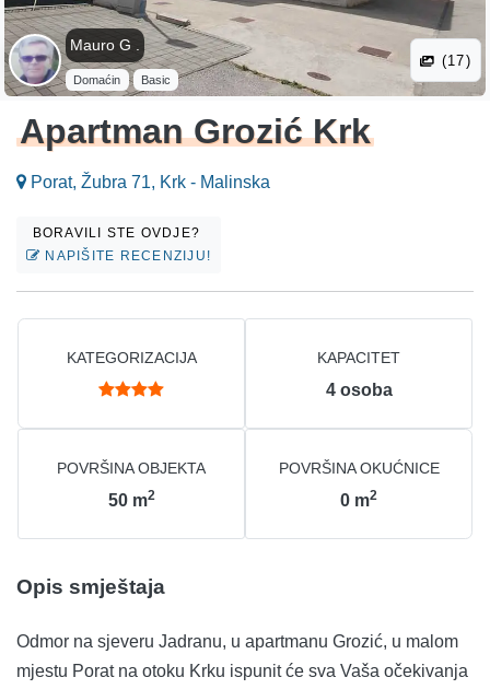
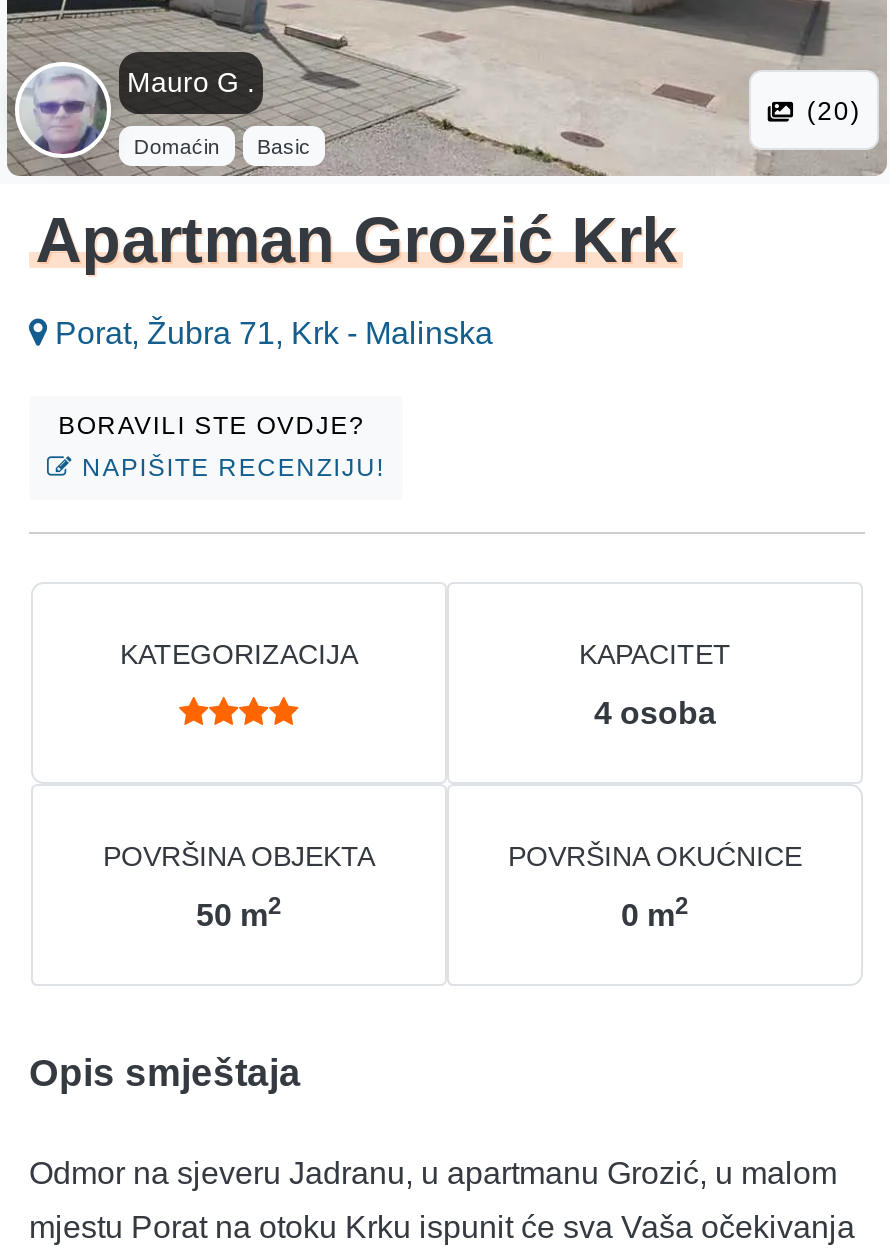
[436,52,471,69] (17) -> [796,95,861,125] (20)

